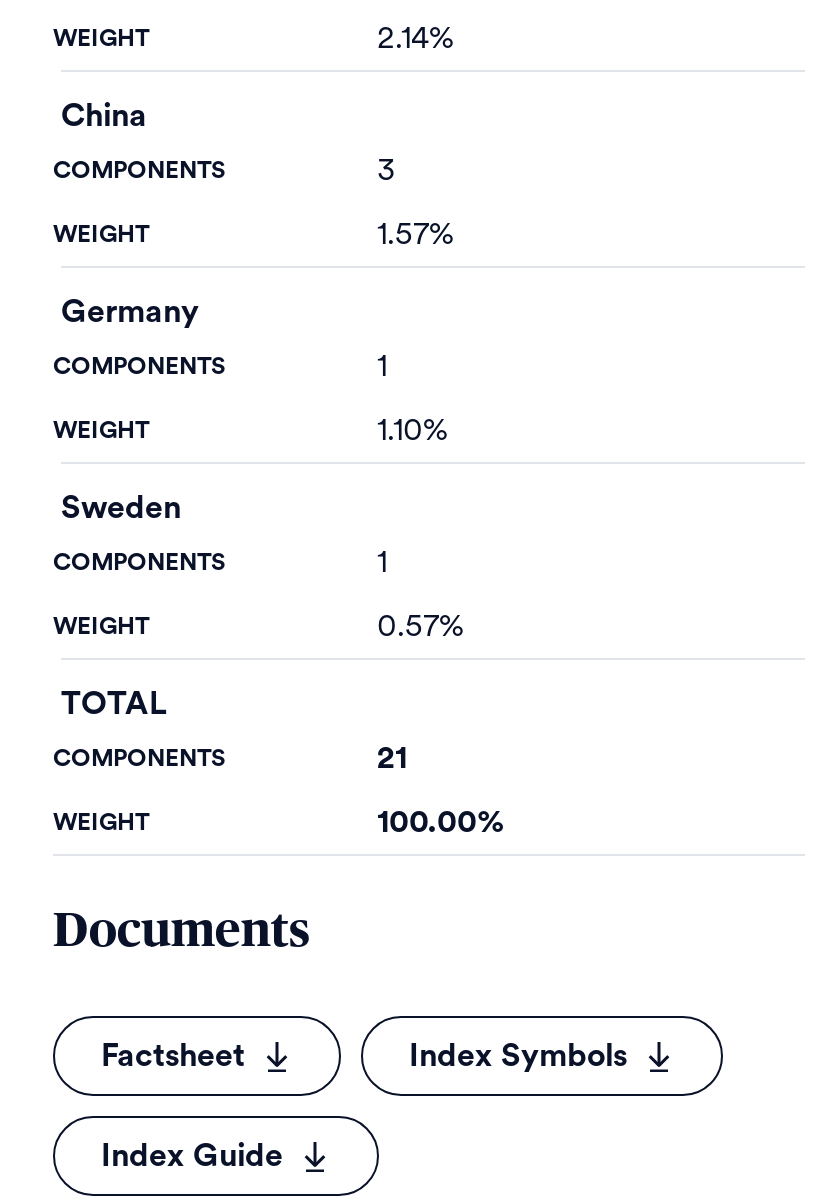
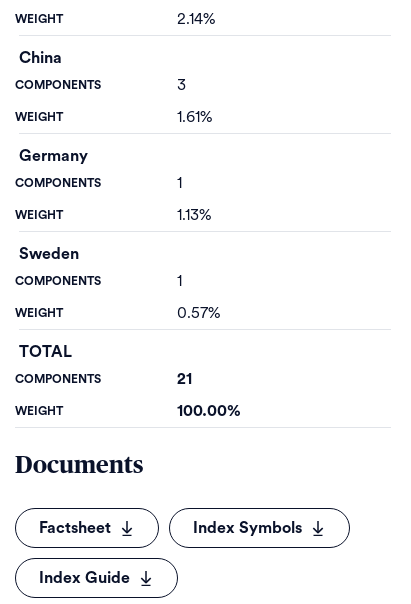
[377,214,453,252] 1.57% -> [177,107,212,126] 1.61%
[377,410,447,448] 1.10% -> [177,205,211,224] 1.13%

